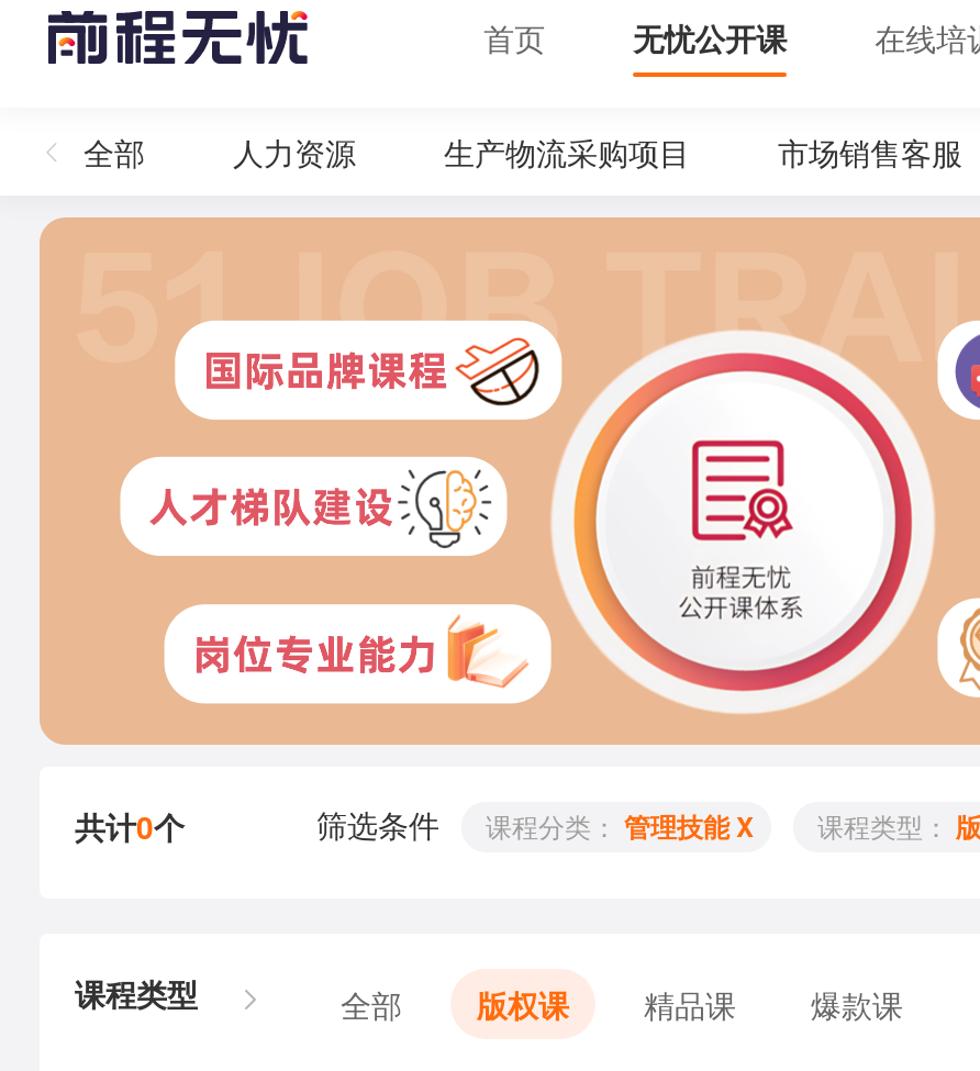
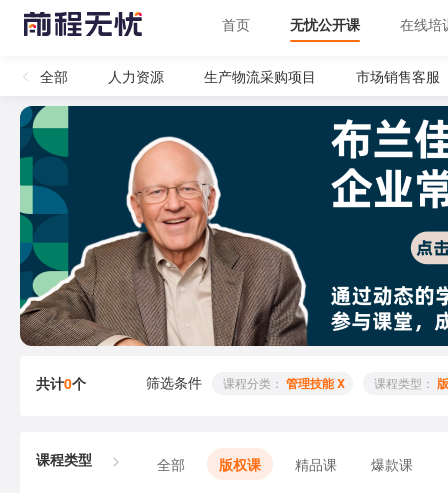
[37,215,973,747] [image] -> [19,105,445,347] [image]

